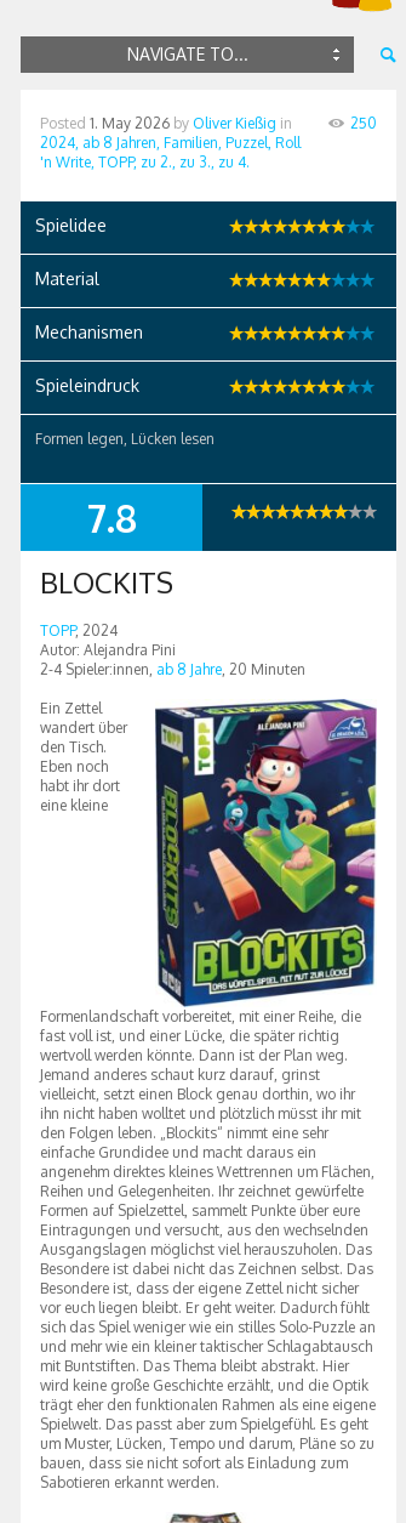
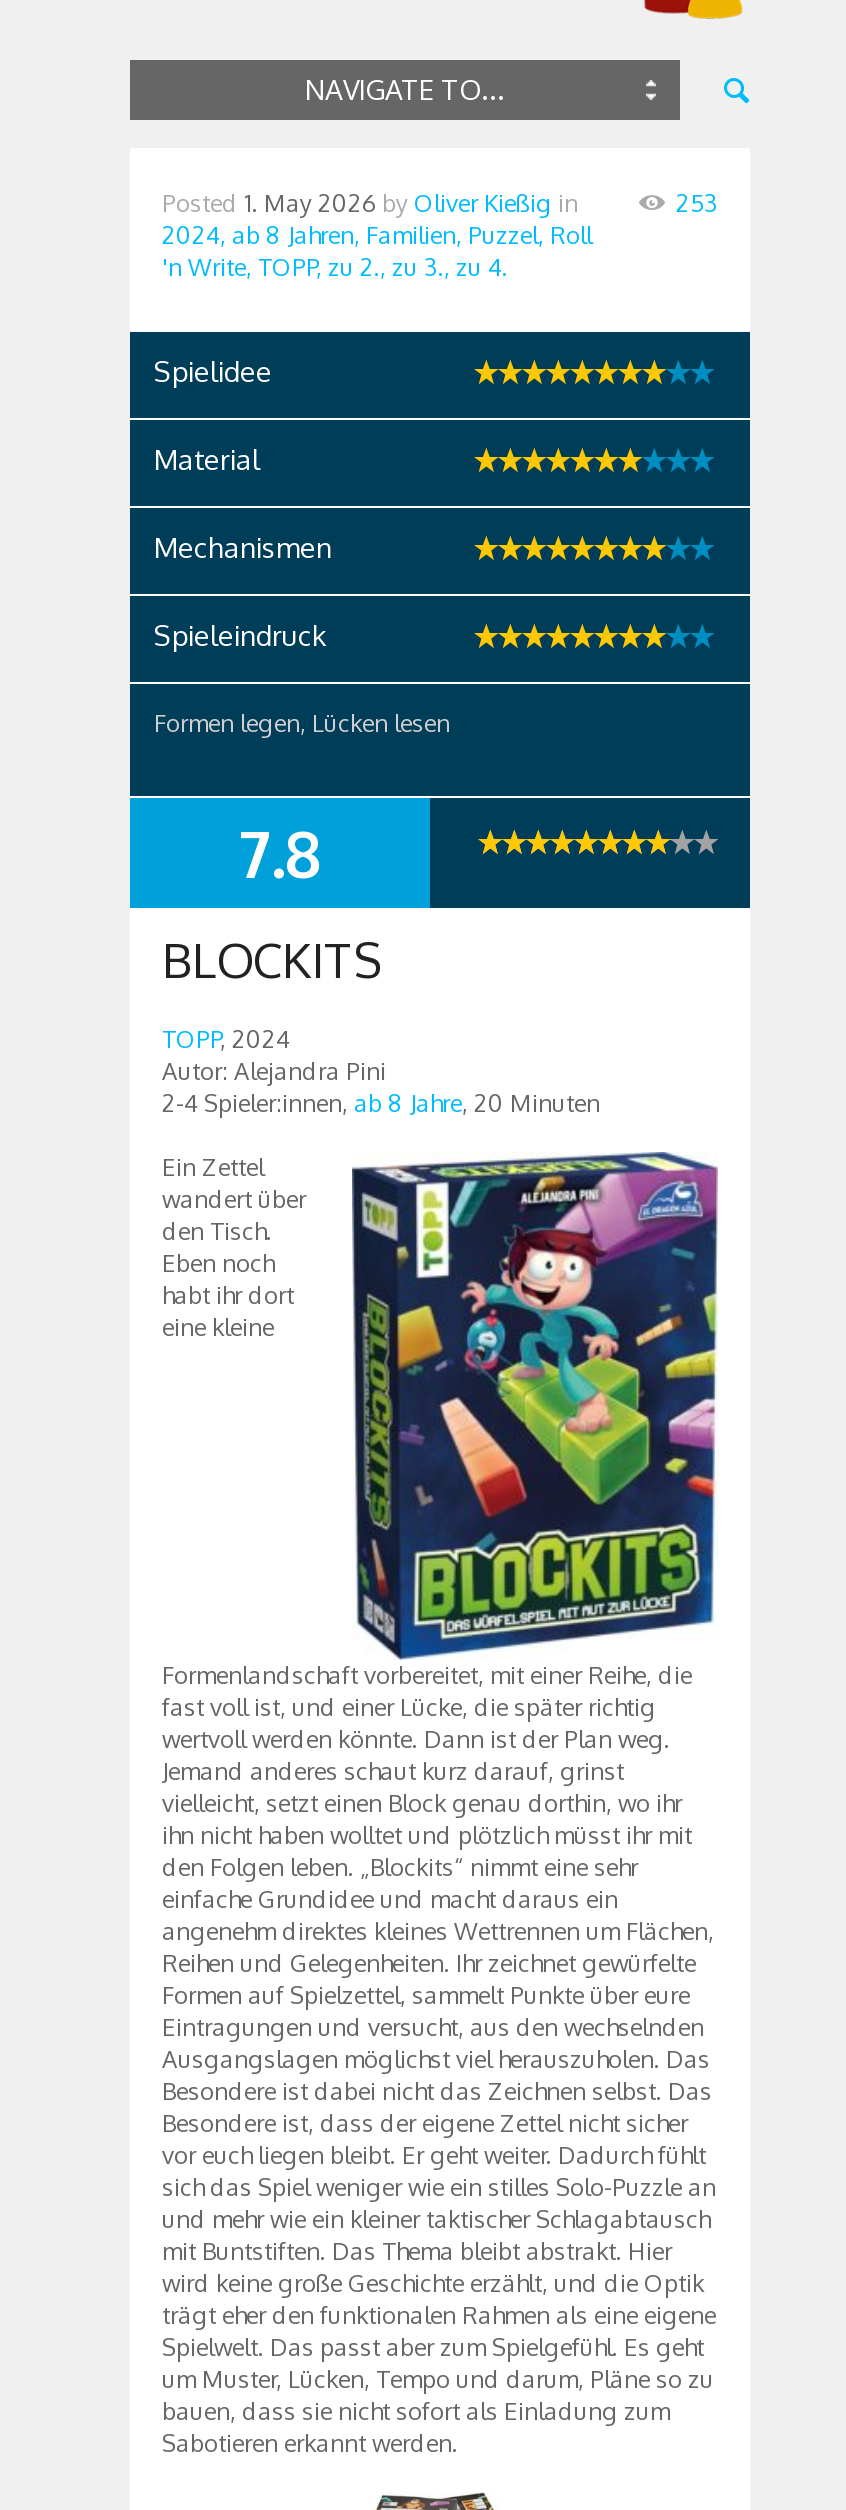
[350,113,377,132] 250 -> [676,187,718,217] 253

